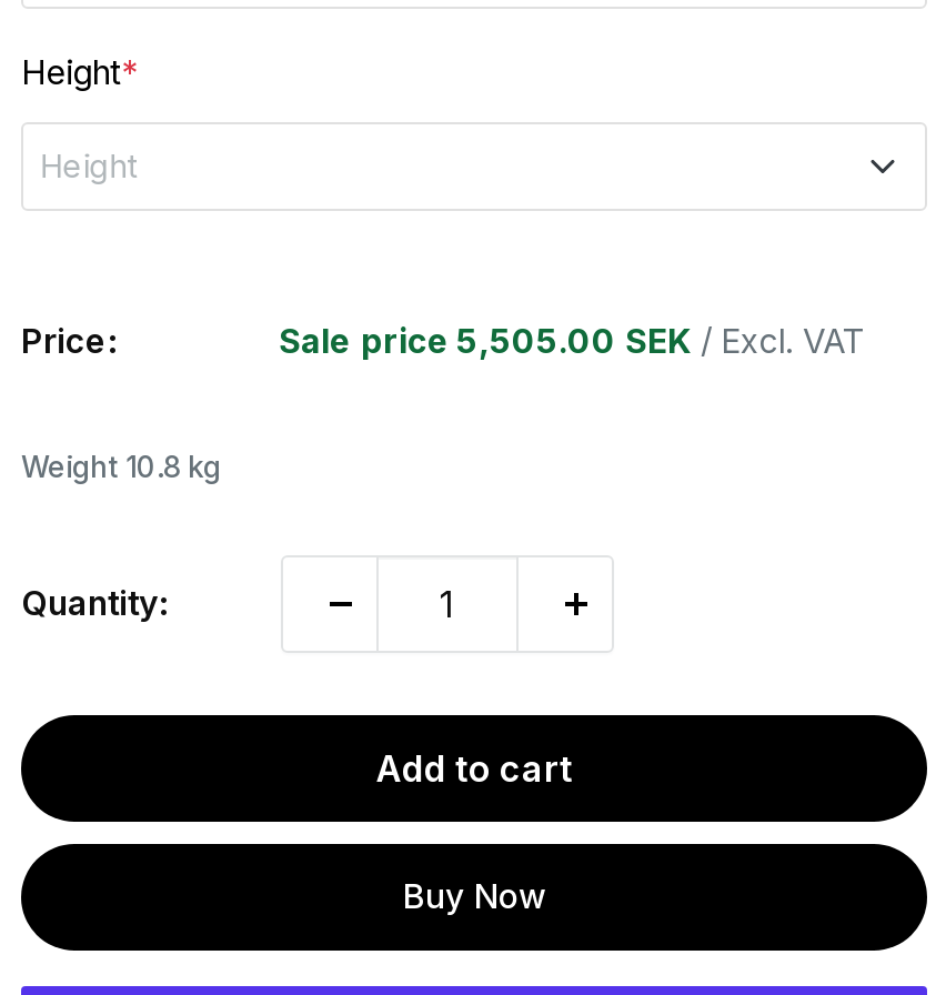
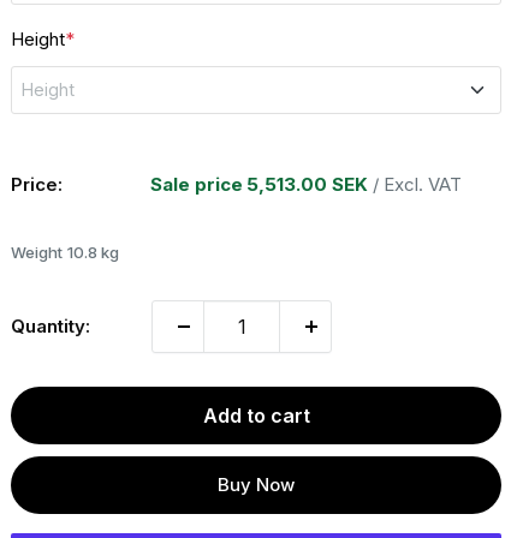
[279,320,865,362] Sale price 5,505.00 SEK / Excl. VAT -> [150,173,462,196] Sale price 5,513.00 SEK / Excl. VAT

